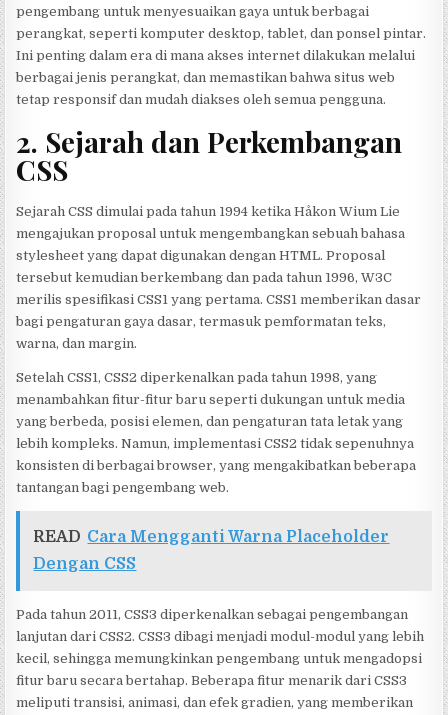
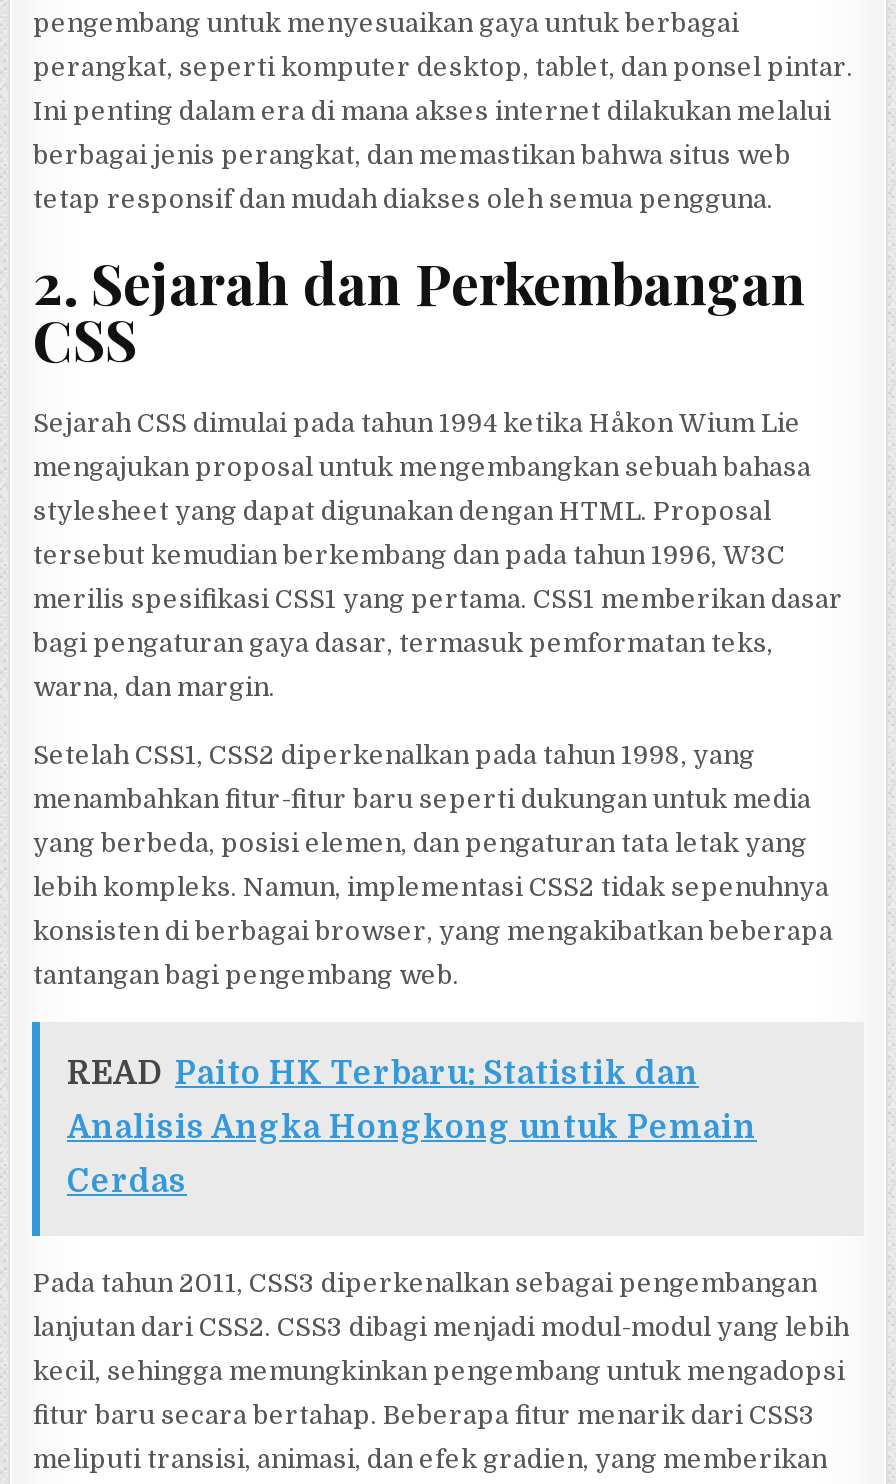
[33,528,389,573] READ Cara Mengganti Warna Placeholder | Dengan CSS -> [67,1056,757,1200] READ Paito HK Terbaru: Statistik dan | Analisis Angka Hongkong untuk Pemain | Cerdas

